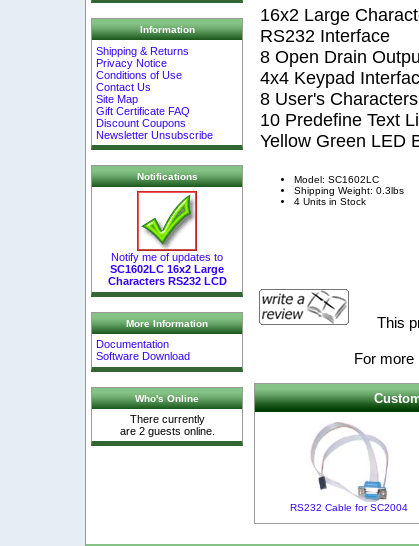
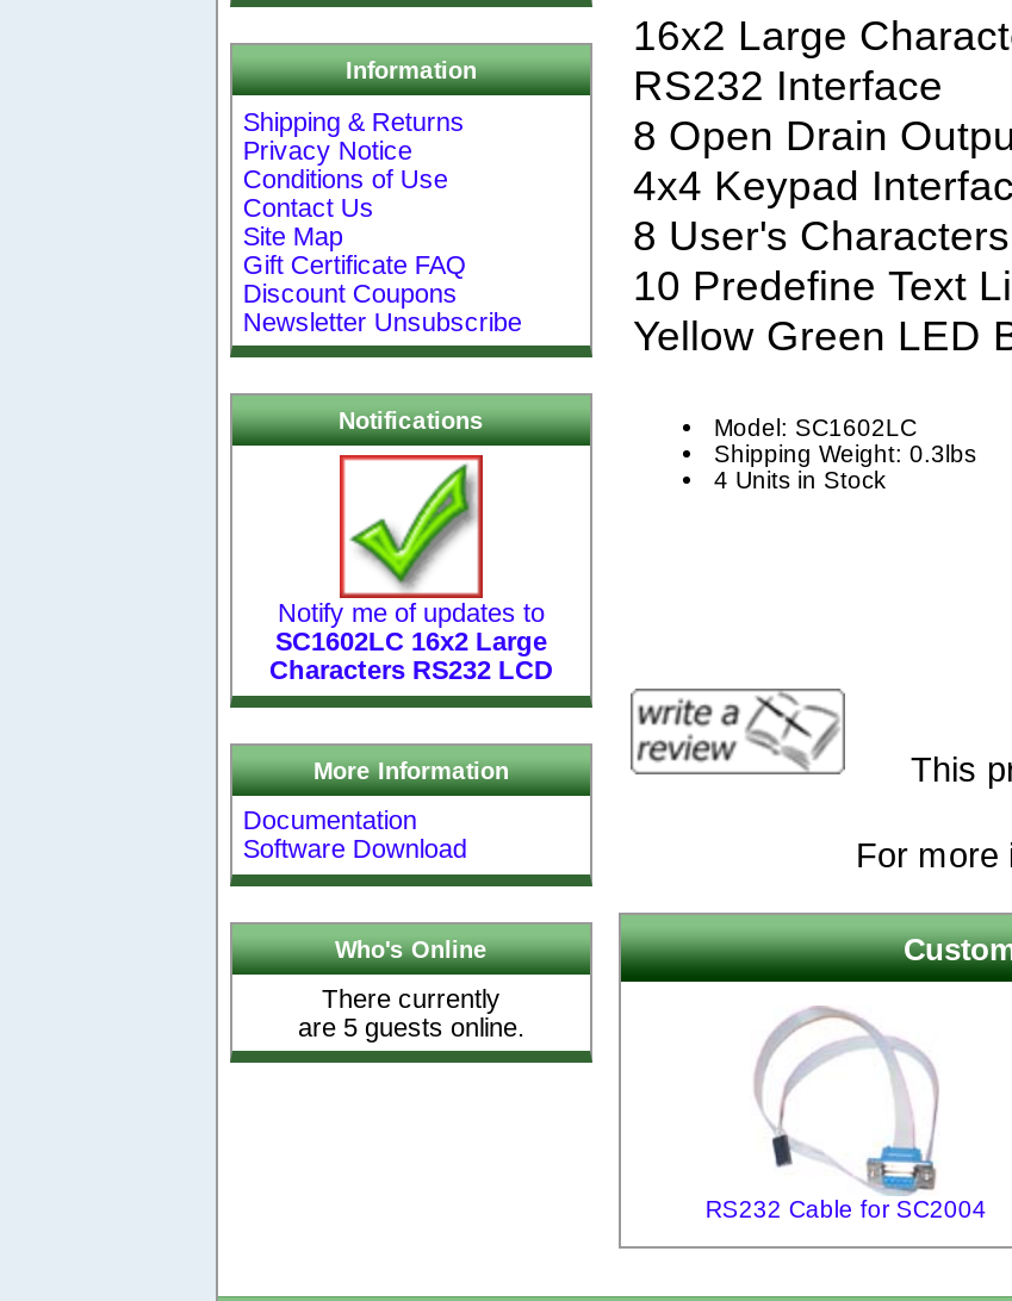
[119,425,214,437] are 2 guests online. -> [298,1013,524,1041] are 5 guests online.

